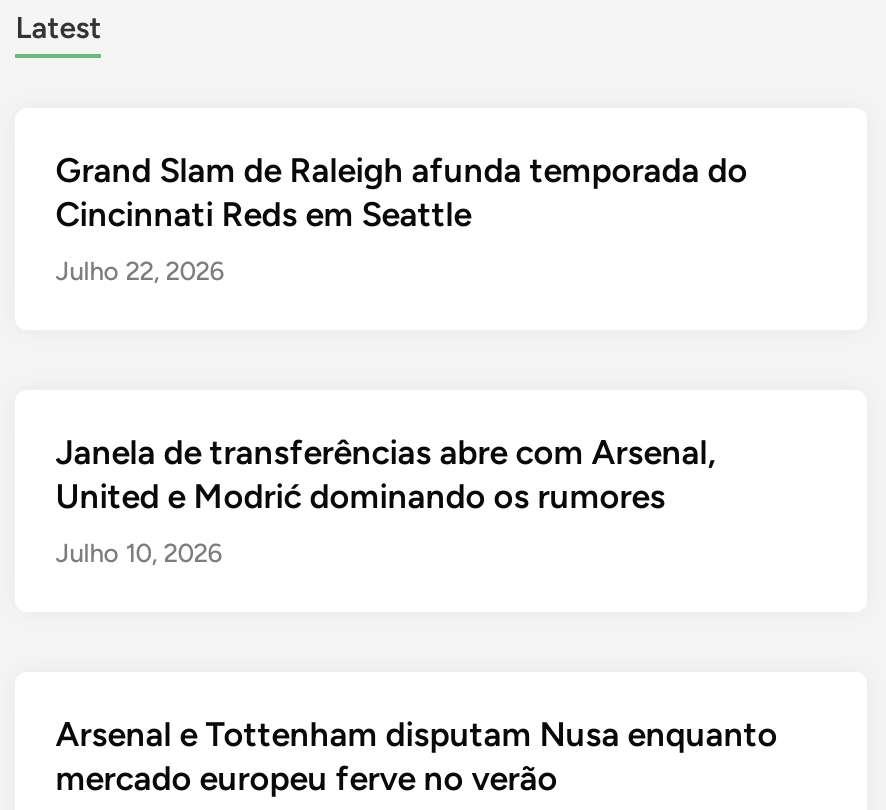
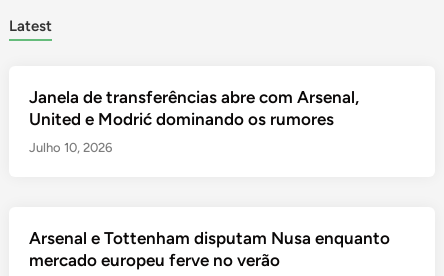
[55,150,747,286] Grand Slam de Raleigh afunda temporada do | Cincinnati Reds em Seattle | Julho 22, 2026 -> none

